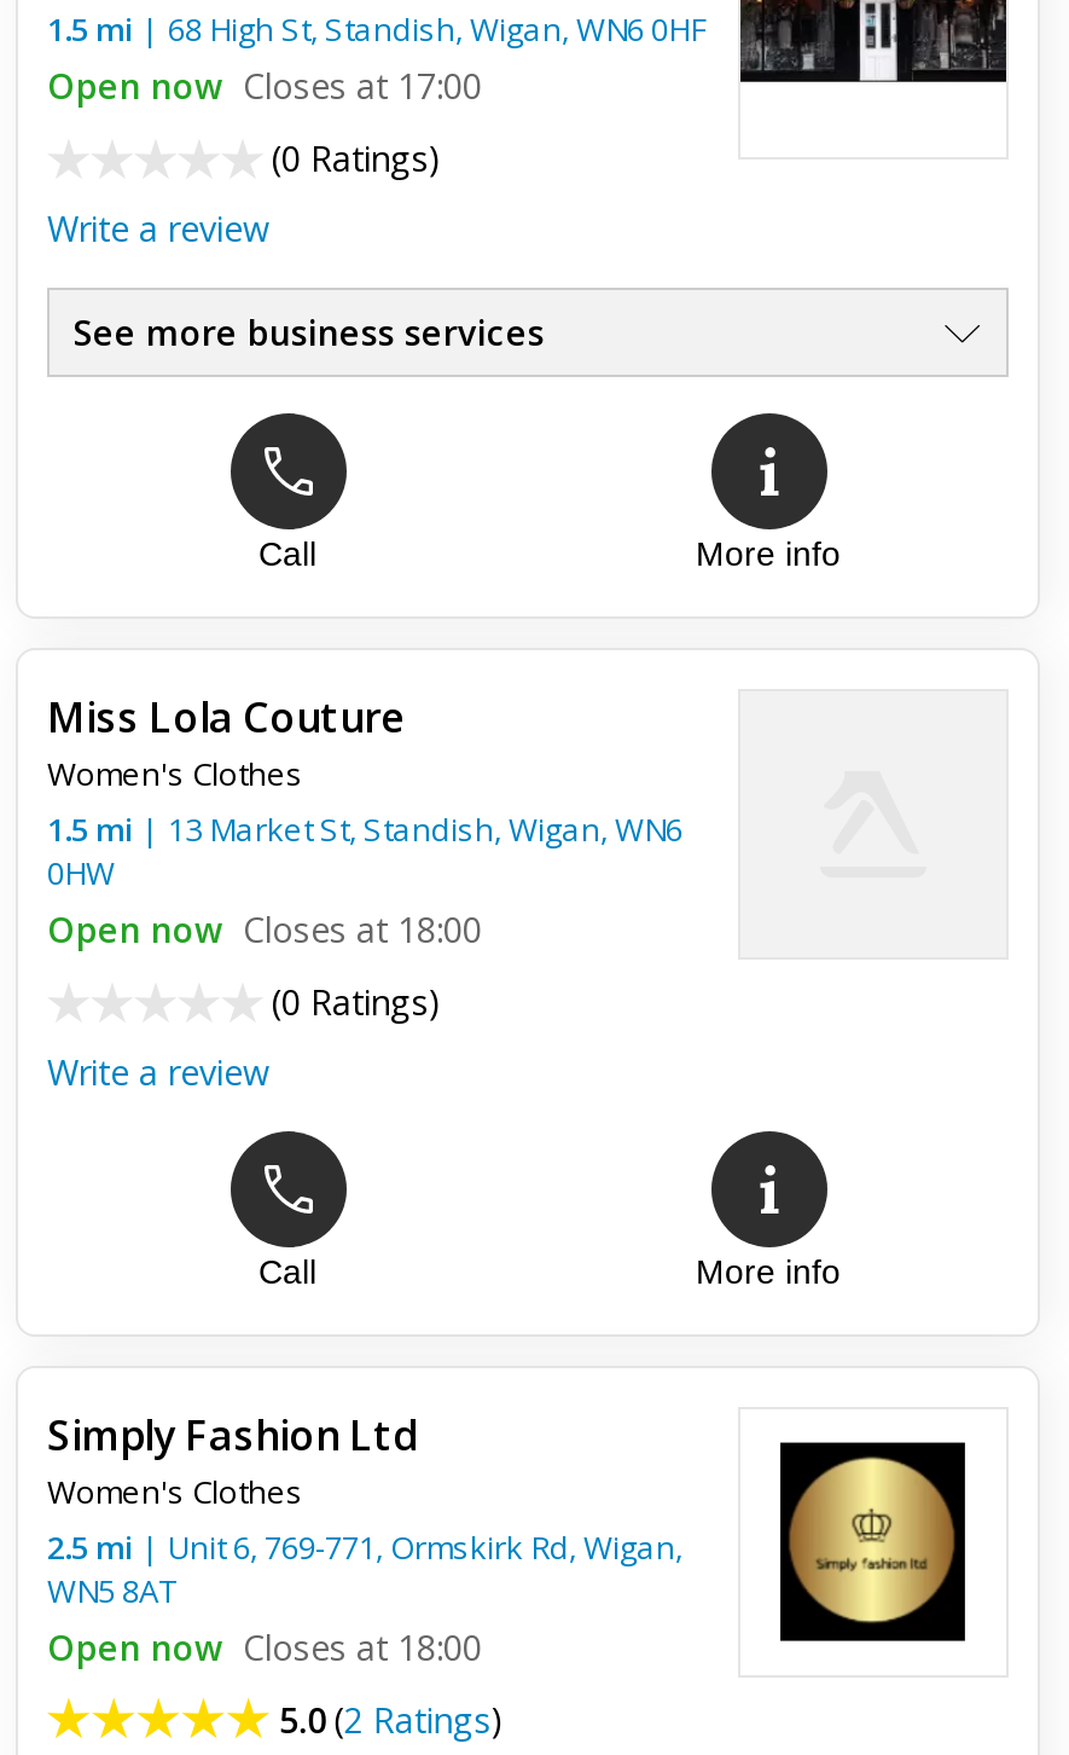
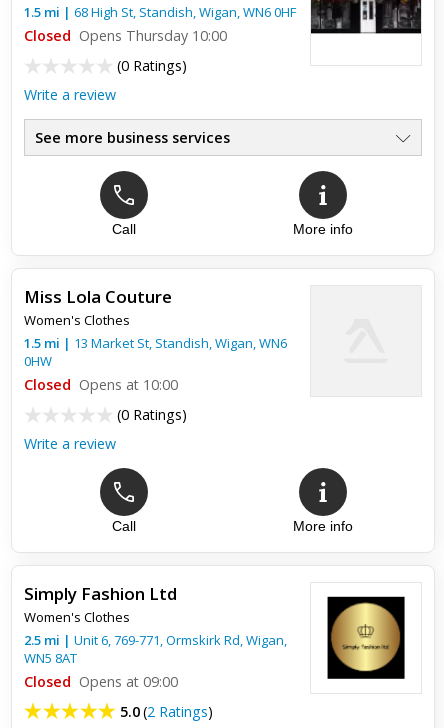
[47,63,482,109] Open now Closes at 17:00 -> [24,26,227,45] Closed Opens Thursday 10:00
[47,906,482,952] Open now Closes at 18:00 -> [24,375,178,394] Closed Opens at 10:00
[47,1624,482,1670] Open now Closes at 18:00 -> [24,672,178,691] Closed Opens at 09:00

